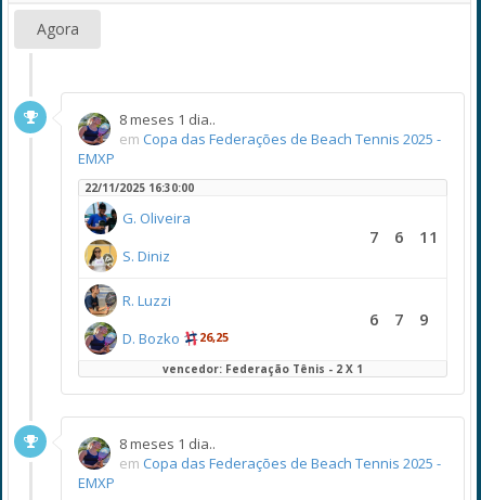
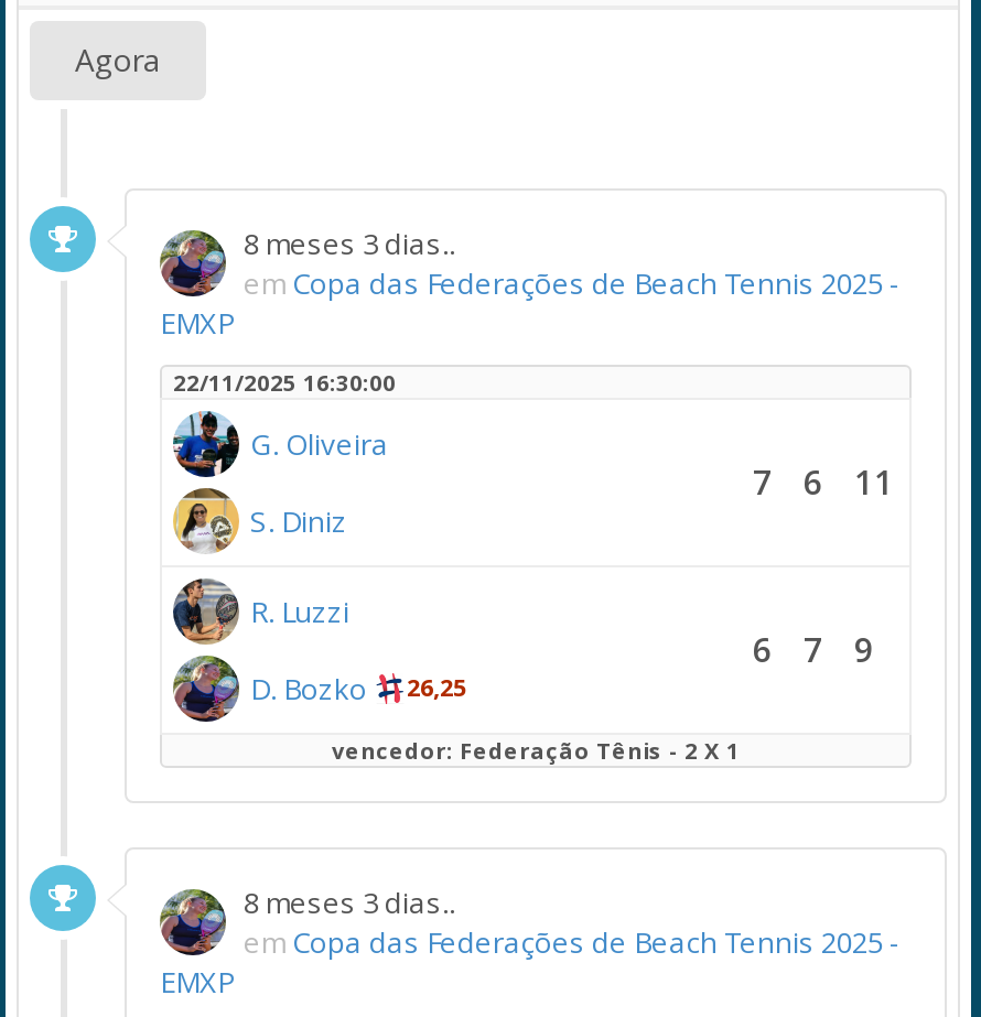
[119,110,216,129] 8 meses 1 dia.. -> [244,224,455,263] 8 meses 3 dias..
[119,434,216,453] 8 meses 1 dia.. -> [244,883,455,922] 8 meses 3 dias..

